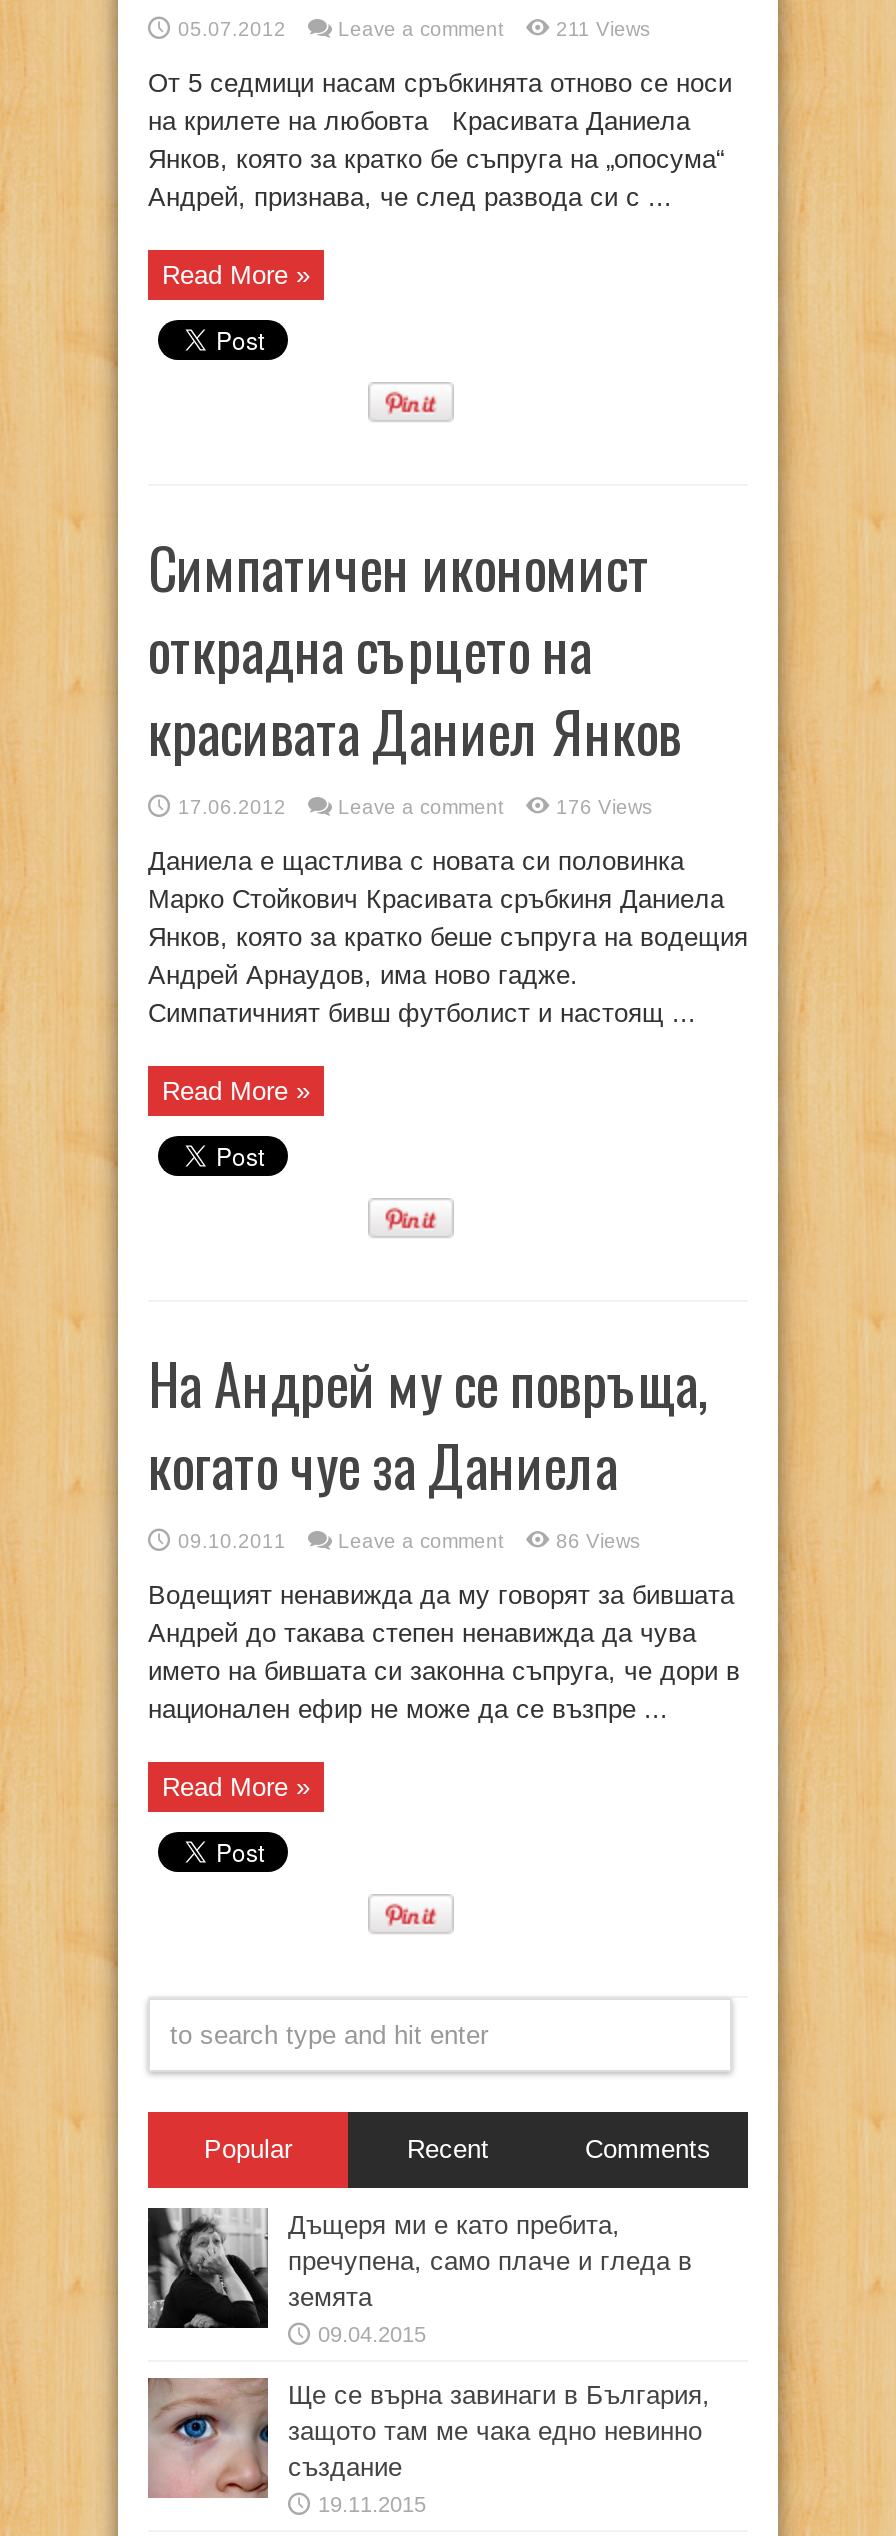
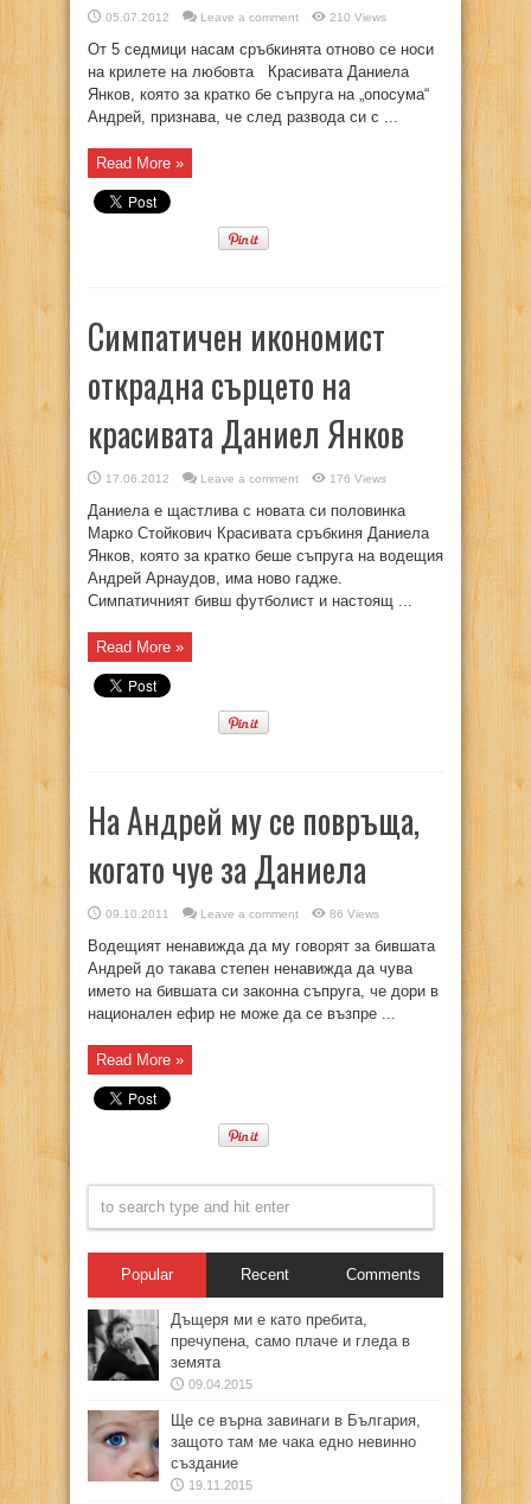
[556,18,650,40] 211 Views -> [330,11,386,24] 210 Views

